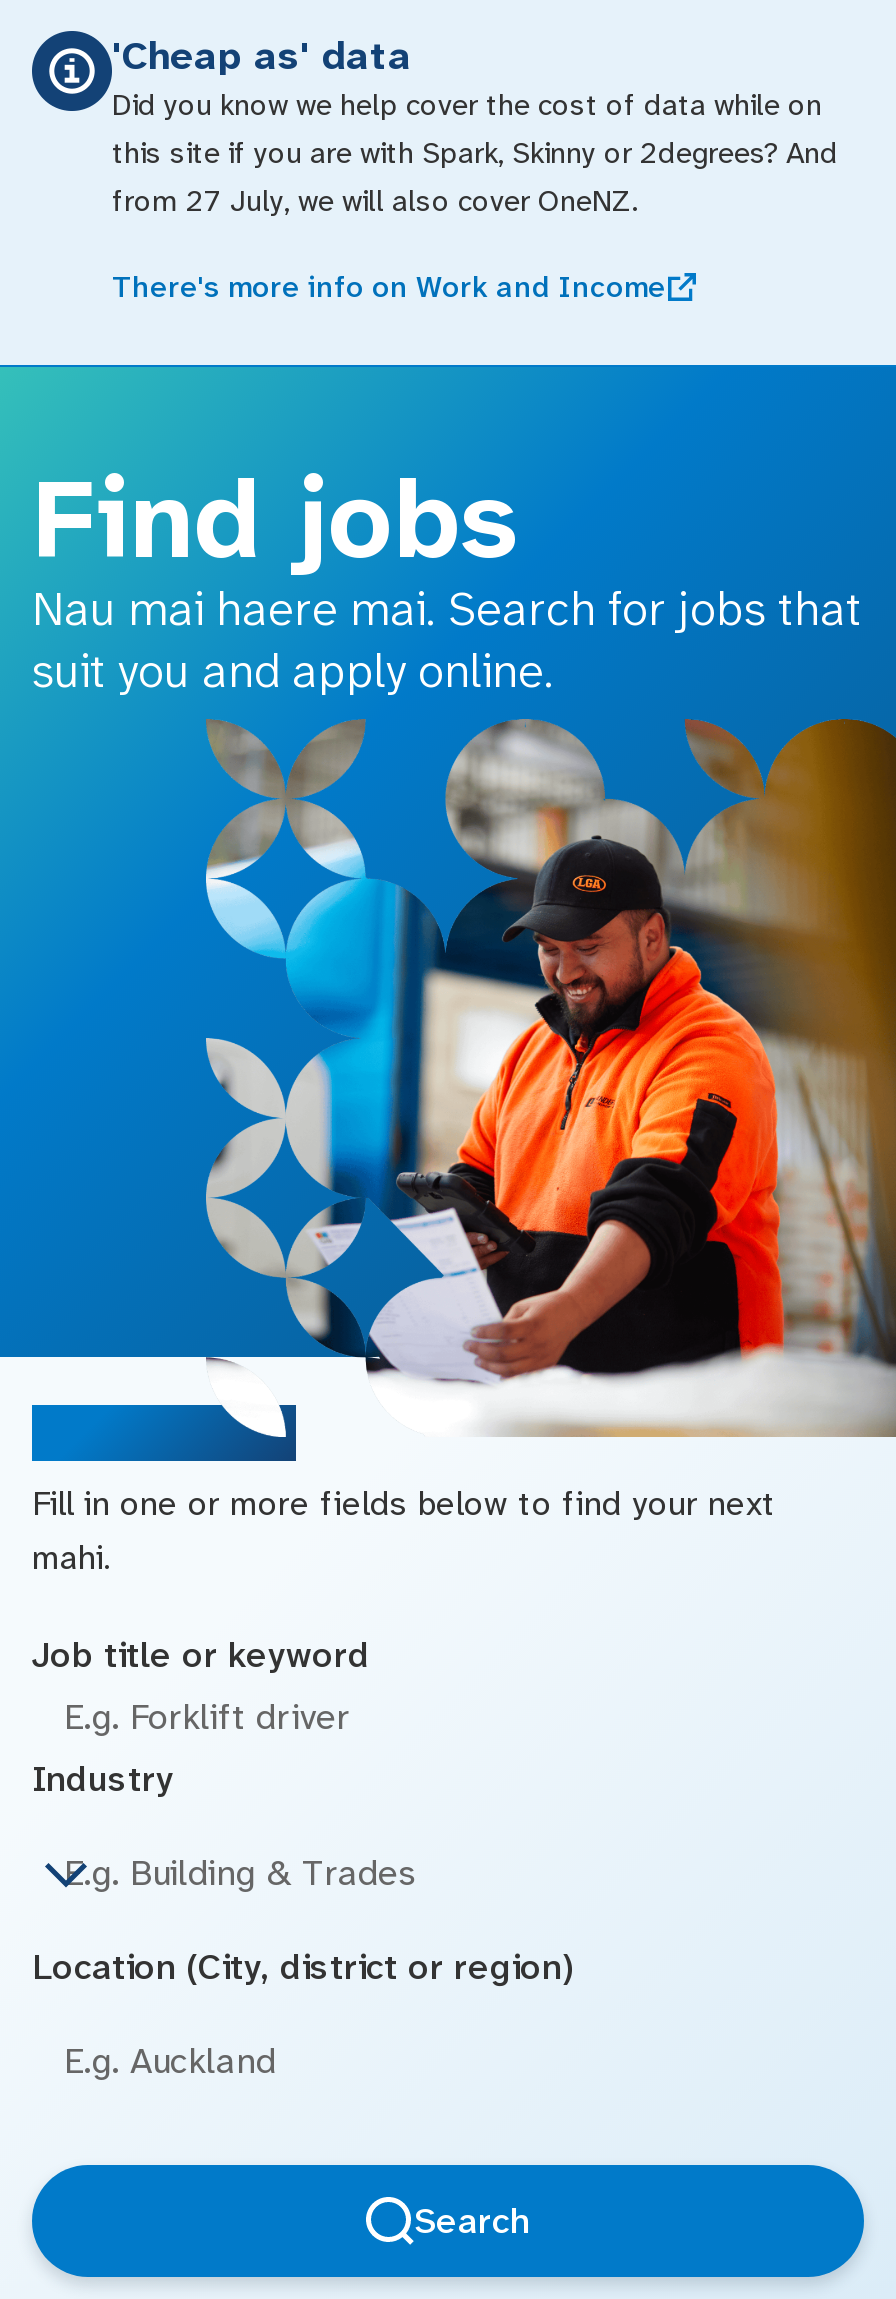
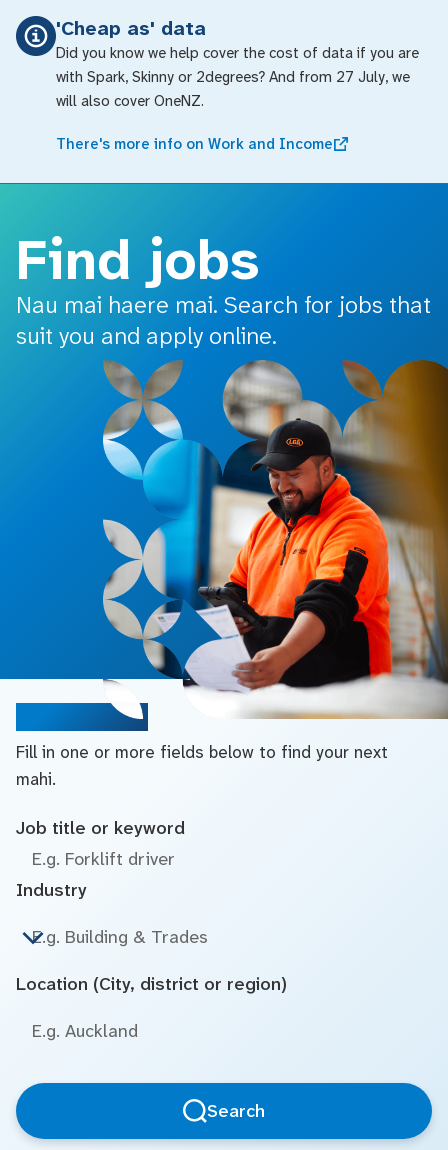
[112,85,838,221] Did you know we help cover the cost of data while on | this site if you are with Spark, Skinny or 2degrees? And | from 27 July, we will also cover OneNZ. -> [56,43,419,111] Did you know we help cover the cost of data if you are | with Spark, Skinny or 2degrees? And from 27 July, we | will also cover OneNZ.

